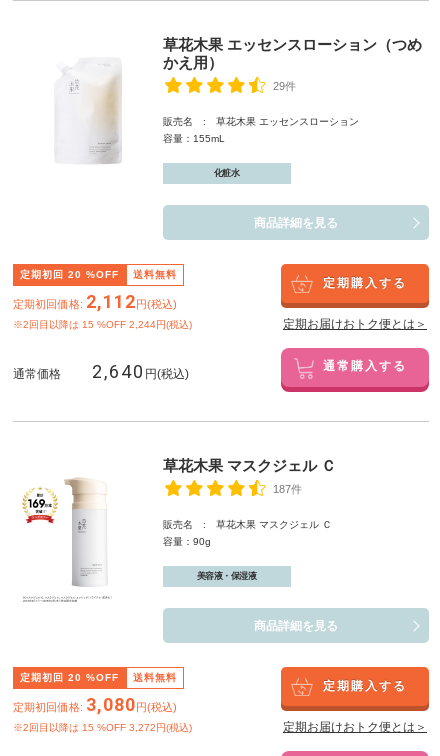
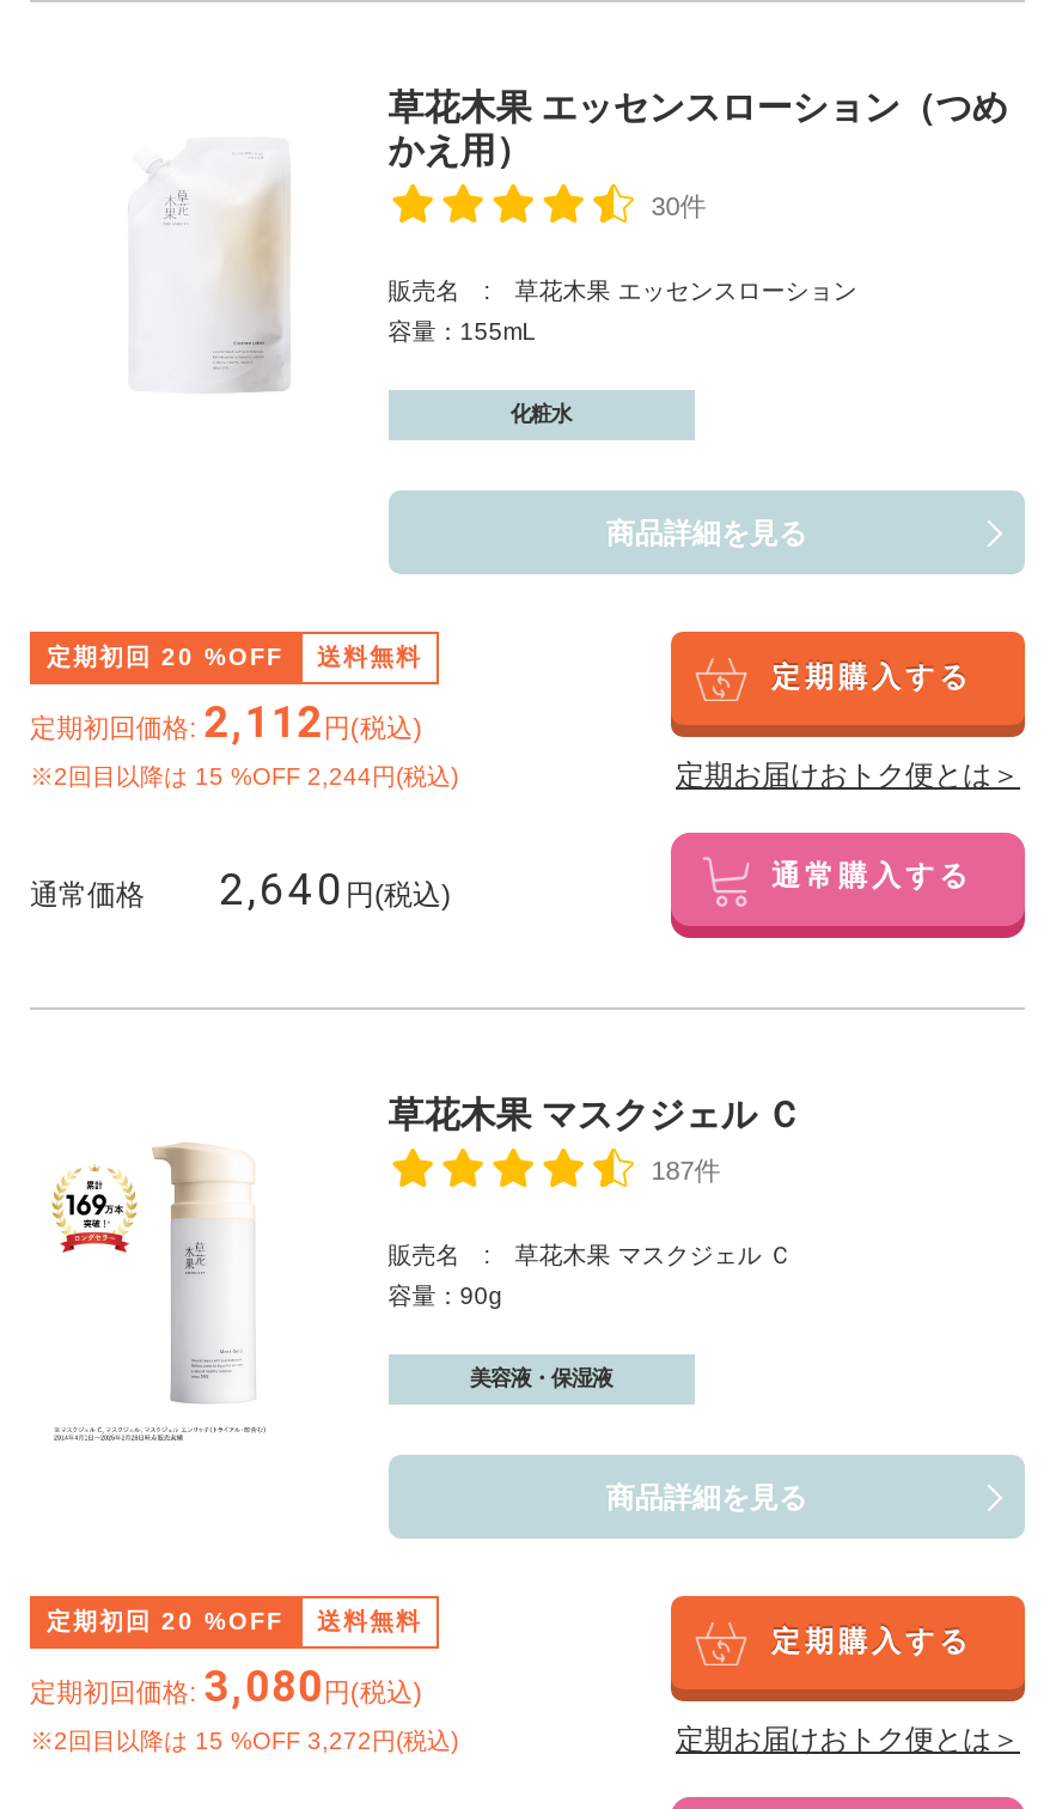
[273,80,296,92] 29件 -> [651,191,706,220] 30件

